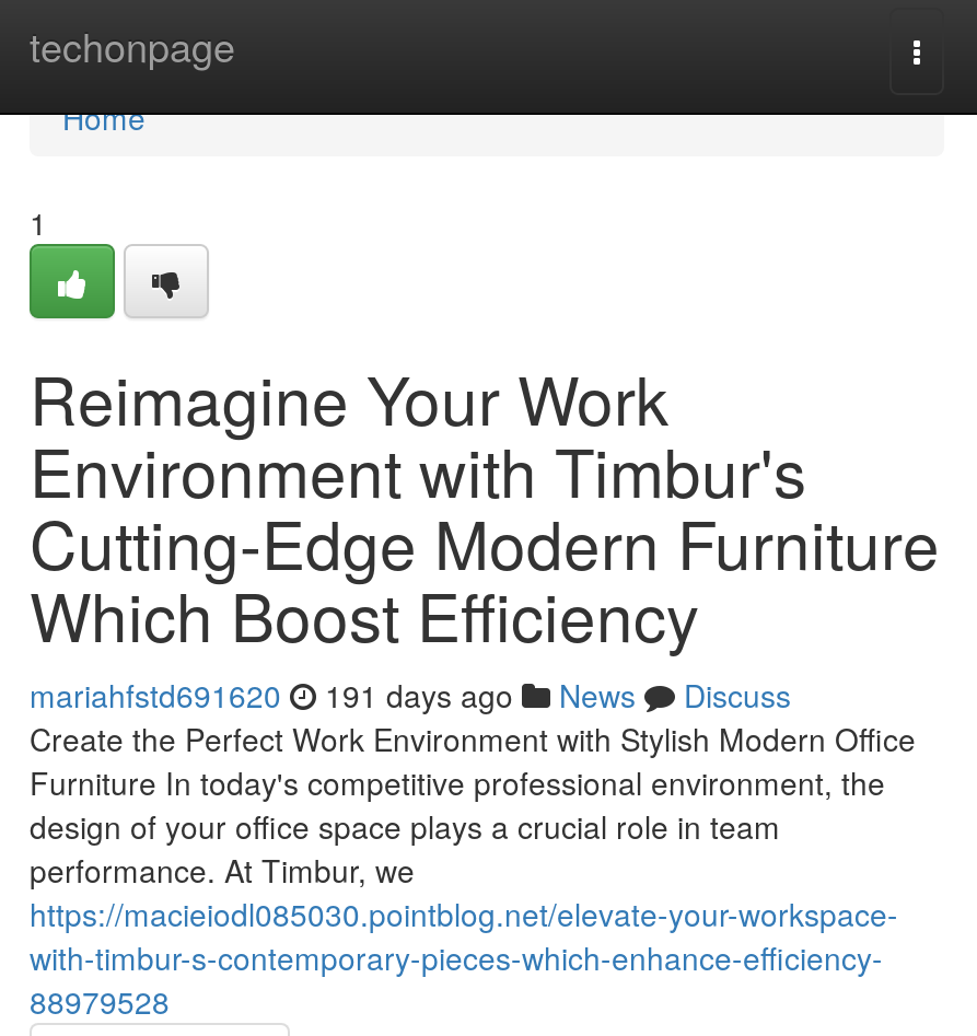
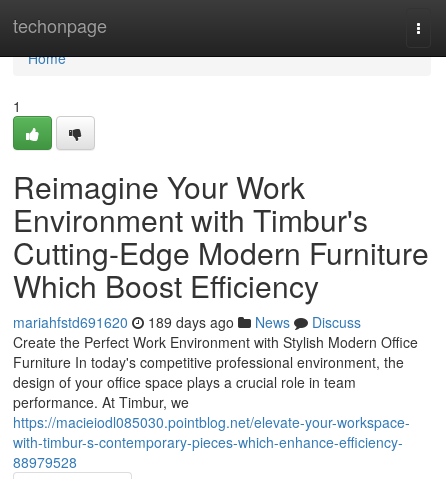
[30,673,791,717] mariahfstd691620 191 days ago News Discuss -> [13,312,361,332] mariahfstd691620 189 days ago News Discuss

